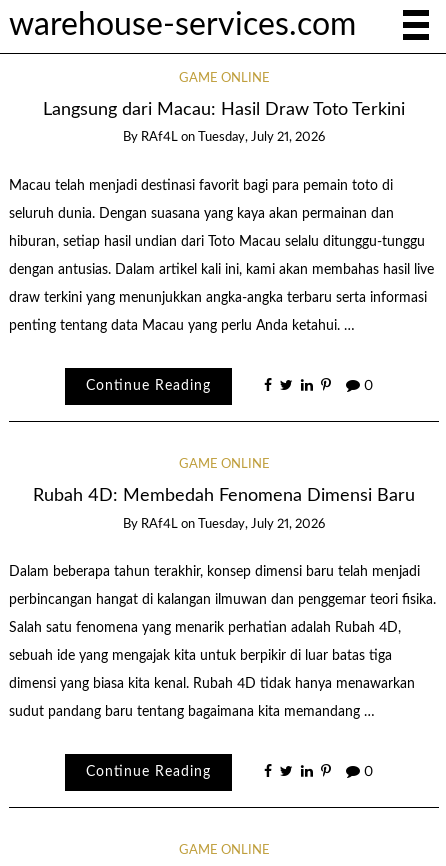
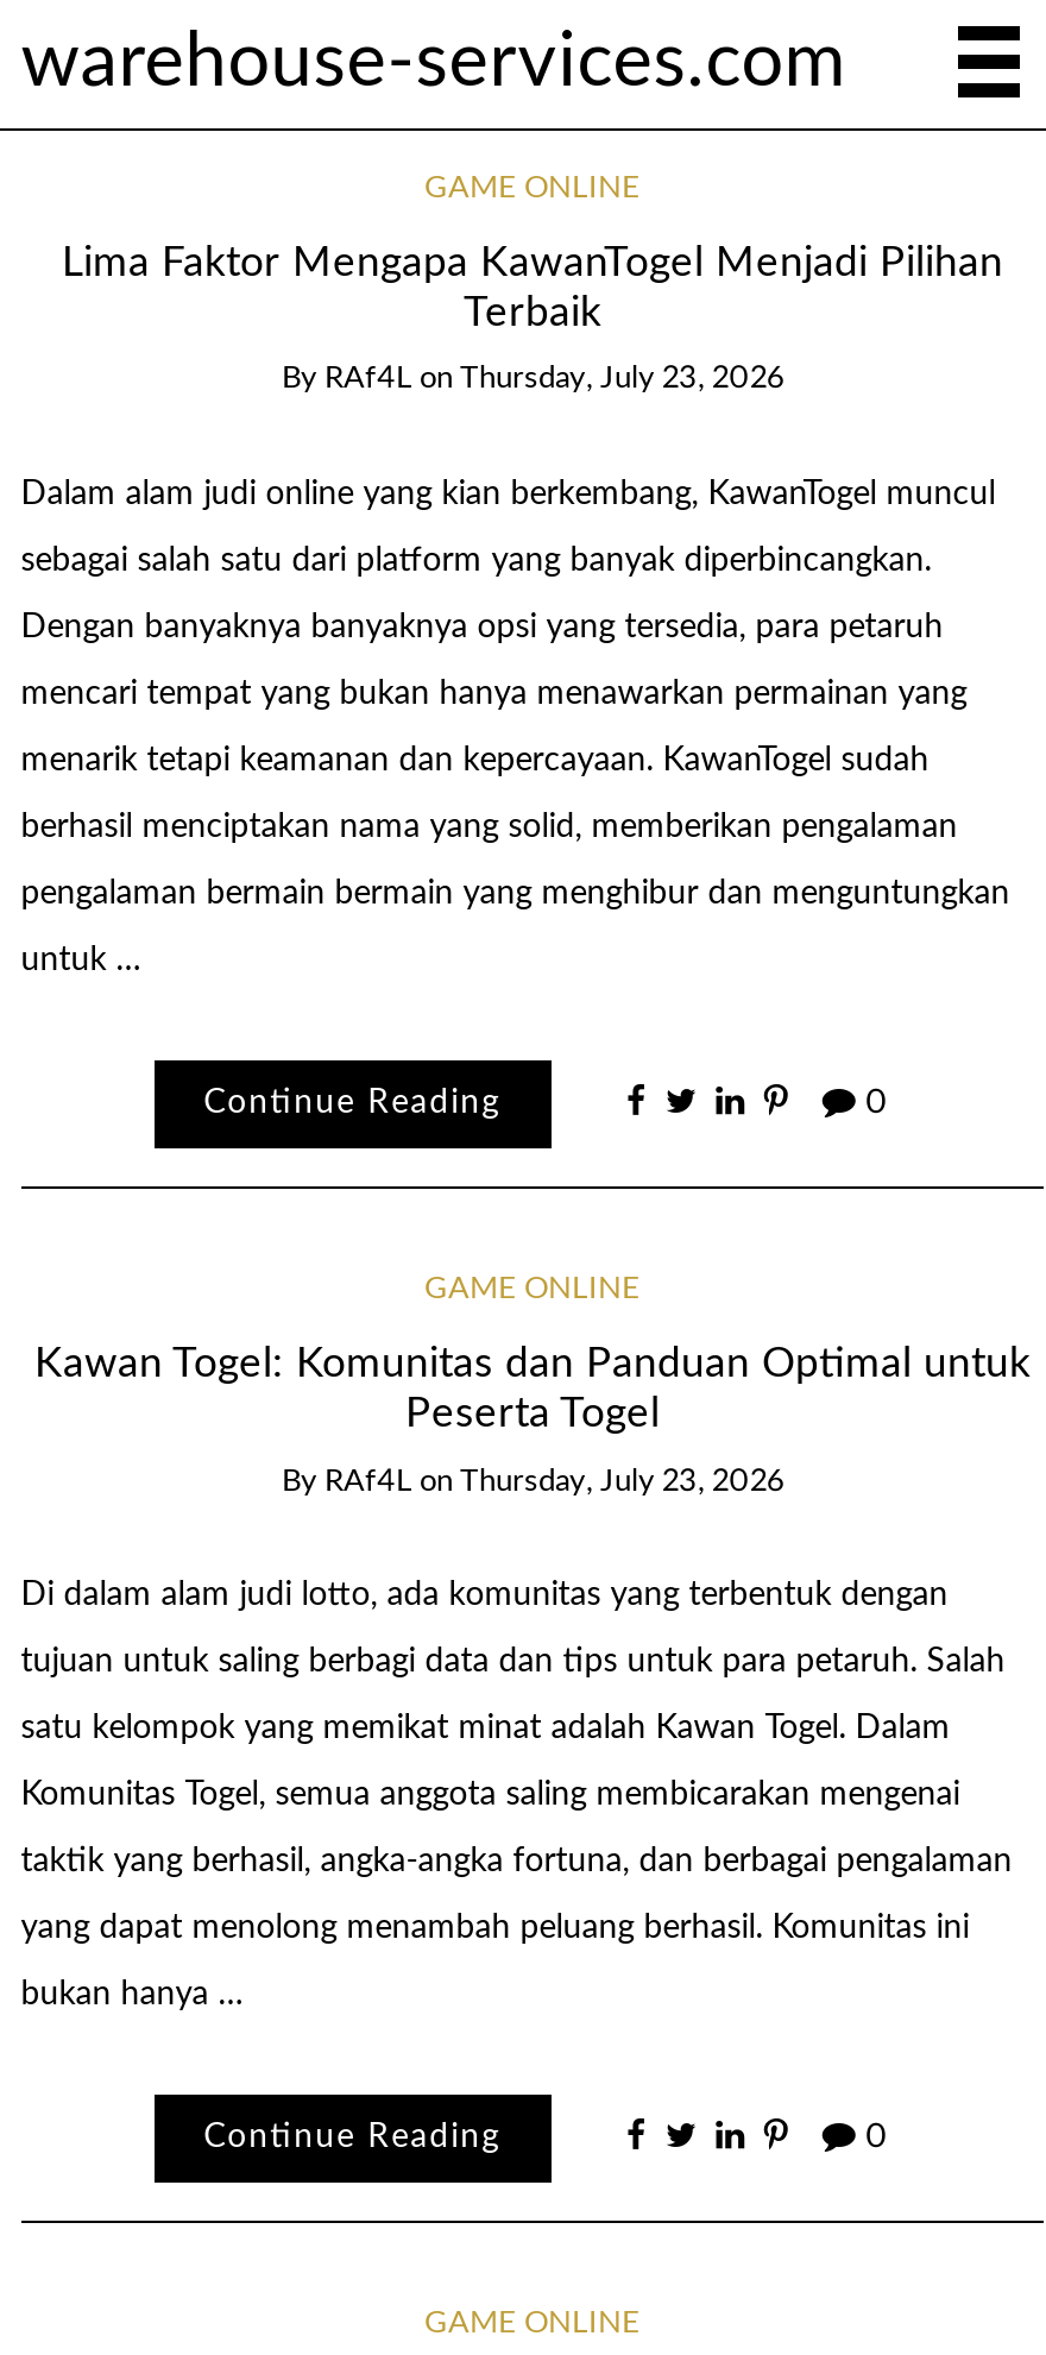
[9,101,434,333] Langsung dari Macau: Hasil Draw Toto Terkini | By RAf4L on Tuesday, July 21, 2026 | Macau telah menjadi destinasi favorit bagi para pemain toto di | seluruh dunia. Dengan suasana yang kaya akan permainan dan | hiburan, setiap hasil undian dari Toto Macau selalu ditunggu-tunggu | dengan antusias. Dalam artikel kali ini, kami akan membahas hasil live | draw terkini yang menunjukkan angka-angka terbaru serta informasi | penting tentang data Macau yang perlu Anda ketahui. … -> [21,243,1010,976] Lima Faktor Mengapa KawanTogel Menjadi Pilihan | Terbaik | By RAf4L on Thursday, July 23, 2026 | Dalam alam judi online yang kian berkembang, KawanTogel muncul | sebagai salah satu dari platform yang banyak diperbincangkan. | Dengan banyaknya banyaknya opsi yang tersedia, para petaruh | mencari tempat yang bukan hanya menawarkan permainan yang | menarik tetapi keamanan dan kepercayaan. KawanTogel sudah | berhasil menciptakan nama yang solid, memberikan pengalaman | pengalaman bermain bermain yang menghibur dan menguntungkan | untuk …
[9,487,436,719] Rubah 4D: Membedah Fenomena Dimensi Baru | By RAf4L on Tuesday, July 21, 2026 | Dalam beberapa tahun terakhir, konsep dimensi baru telah menjadi | perbincangan hangat di kalangan ilmuwan dan penggemar teori fisika. | Salah satu fenomena yang menarik perhatian adalah Rubah 4D, | sebuah ide yang mengajak kita untuk berpikir di luar batas tiga | dimensi yang biasa kita kenal. Rubah 4D tidak hanya menawarkan | sudut pandang baru tentang bagaimana kita memandang … -> [21,1344,1031,2011] Kawan Togel: Komunitas dan Panduan Optimal untuk | Peserta Togel | By RAf4L on Thursday, July 23, 2026 | Di dalam alam judi lotto, ada komunitas yang terbentuk dengan | tujuan untuk saling berbagi data dan tips untuk para petaruh. Salah | satu kelompok yang memikat minat adalah Kawan Togel. Dalam | Komunitas Togel, semua anggota saling membicarakan mengenai | taktik yang berhasil, angka-angka fortuna, dan berbagai pengalaman | yang dapat menolong menambah peluang berhasil. Komunitas ini | bukan hanya …

